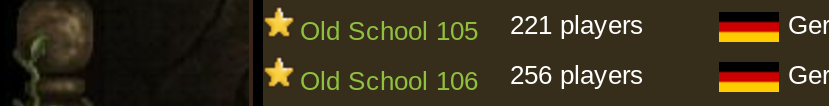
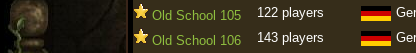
[300,10,644,46] Old School 105 221 players -> [151,5,323,23] Old School 105 122 players
[300,60,644,96] Old School 106 256 players -> [151,30,323,48] Old School 106 143 players

